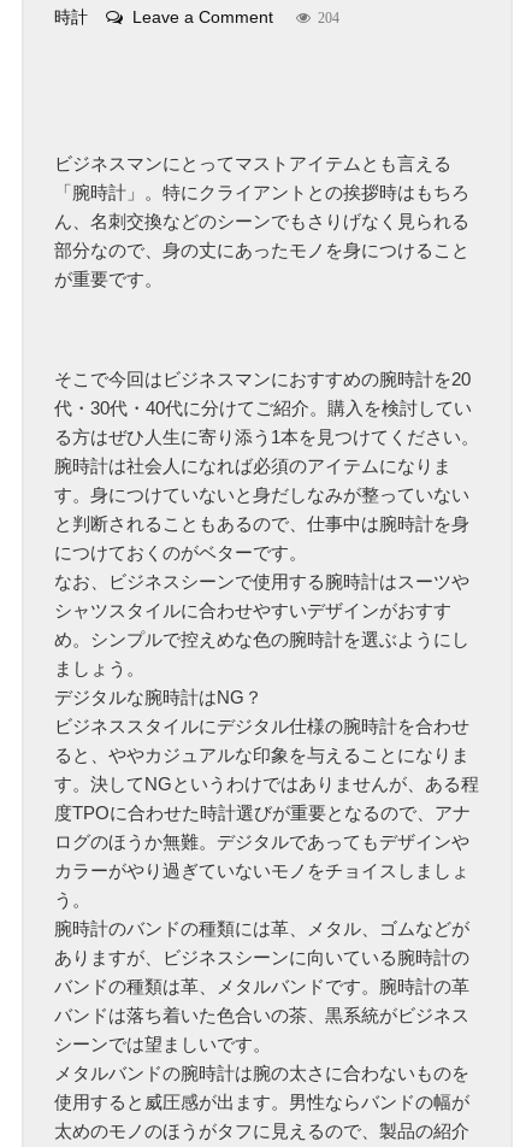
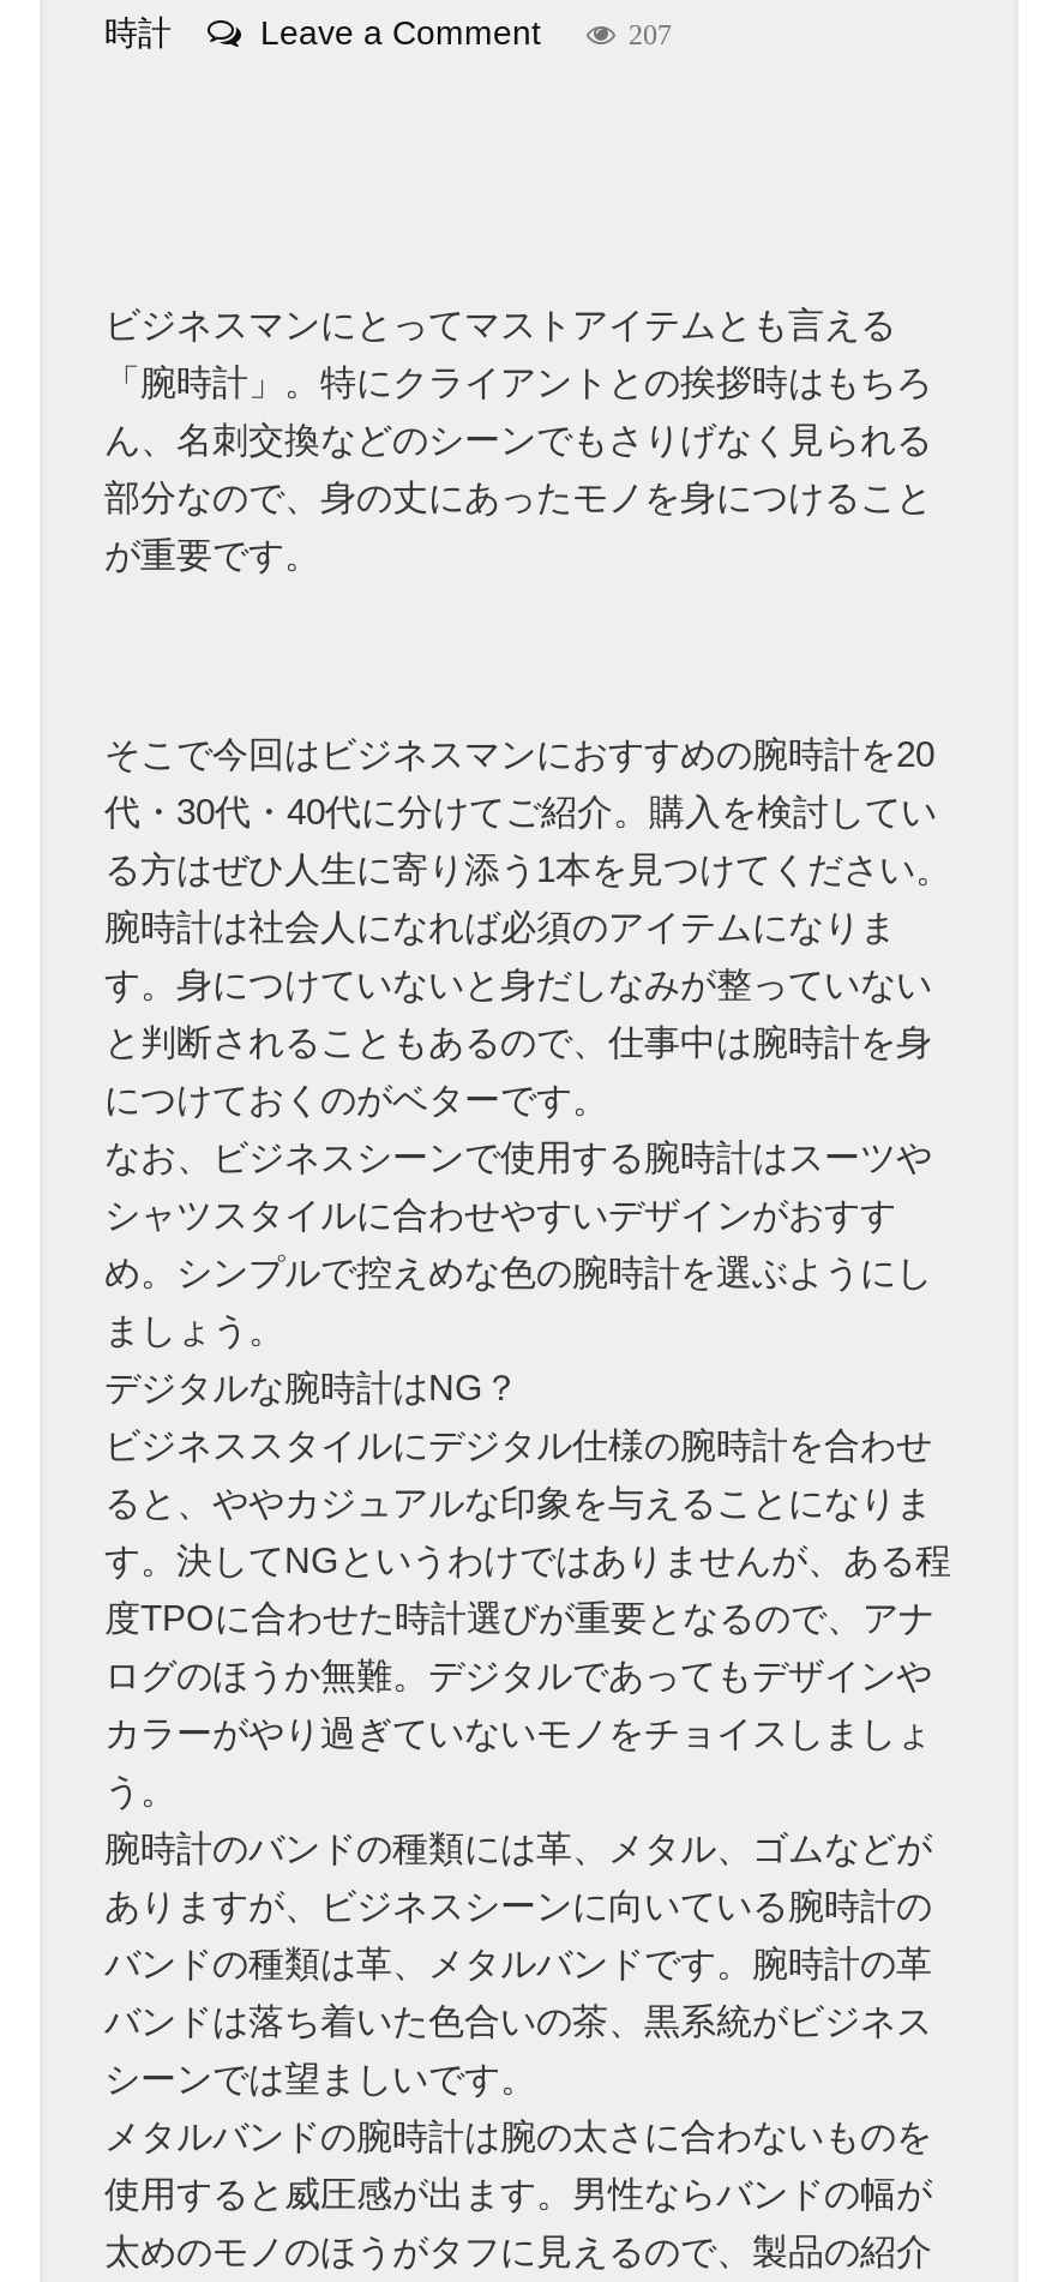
[314,11,339,25] 204 -> [621,20,672,49] 207

